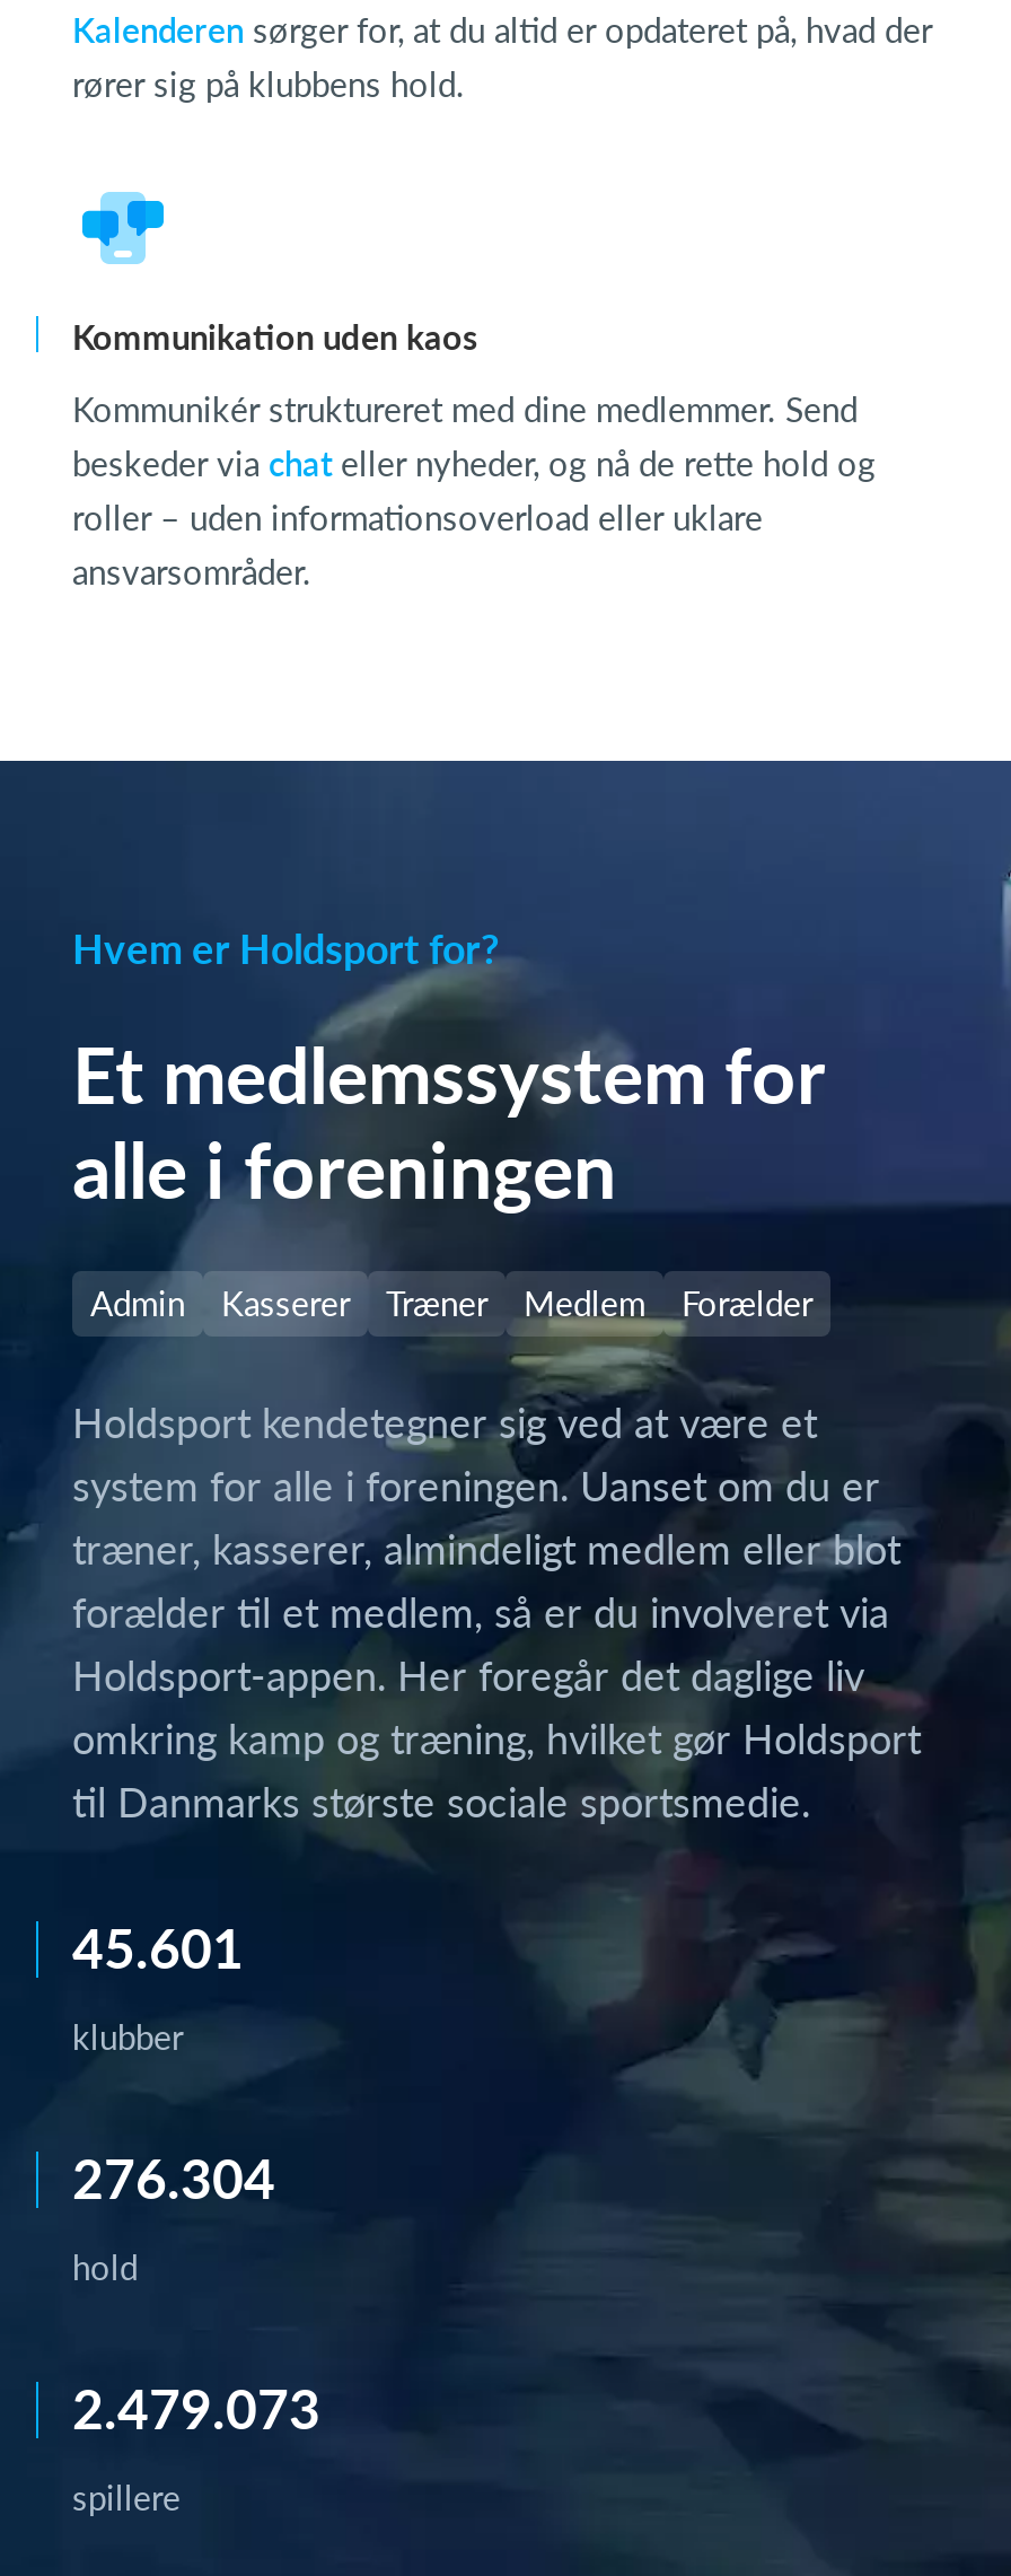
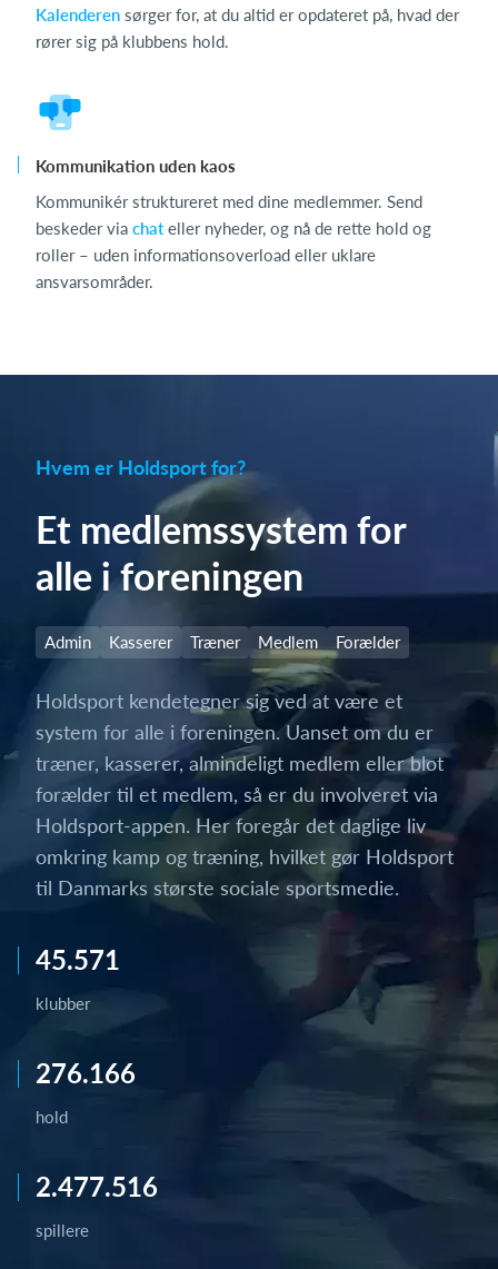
[72,1915,244,1980] 45.601 -> [36,943,120,975] 45.571
[72,2145,275,2210] 276.304 -> [36,1057,136,1089] 276.166
[72,2375,320,2441] 2.479.073 -> [36,1170,158,1202] 2.477.516

